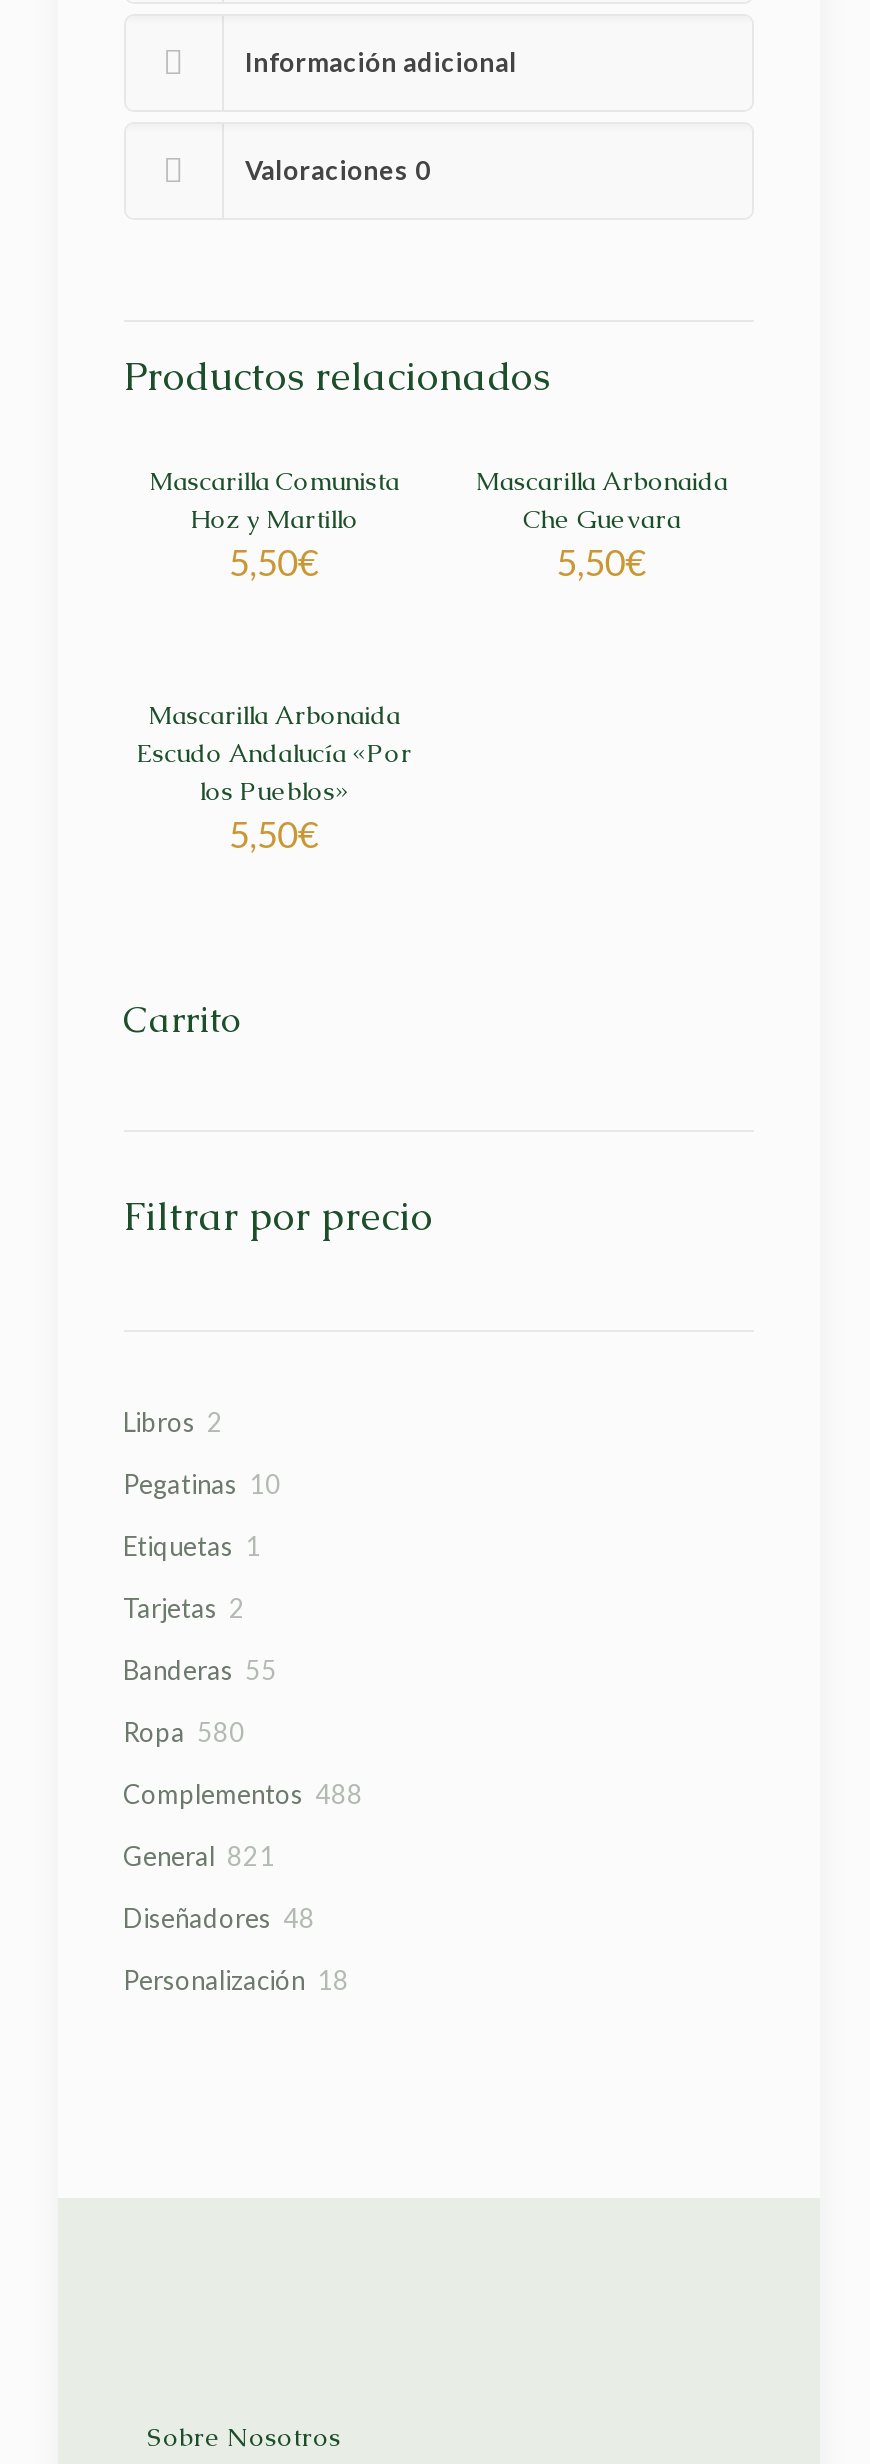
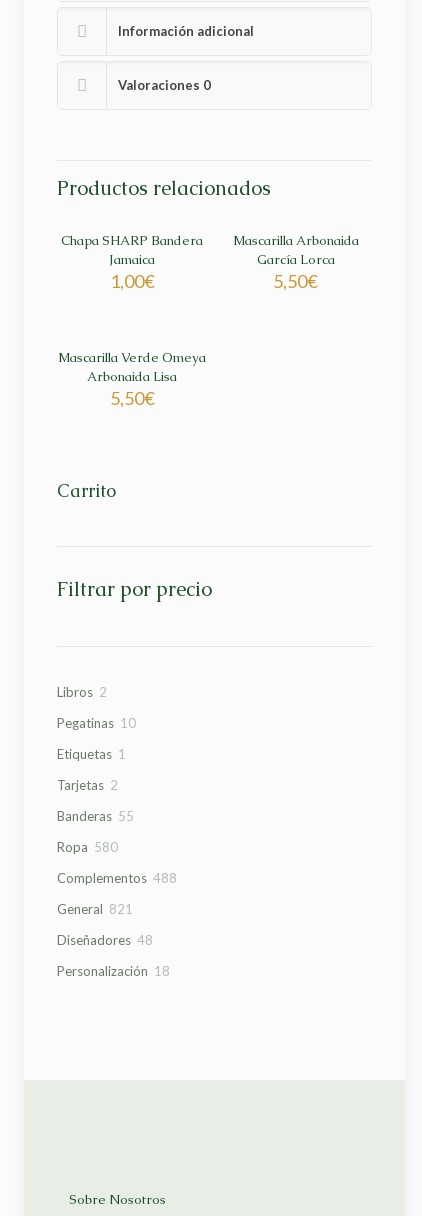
[149,464,399,584] Mascarilla Comunista | Hoz y Martillo | 5,50€ -> [61,232,203,292] Chapa SHARP Bandera | Jamaica | 1,00€
[523,502,681,536] Che Guevara -> [257,251,335,268] García Lorca
[136,698,412,808] Mascarilla Arbonaida | Escudo Andalucía «Por | los Pueblos» -> [58,349,206,385] Mascarilla Verde Omeya | Arbonaida Lisa

